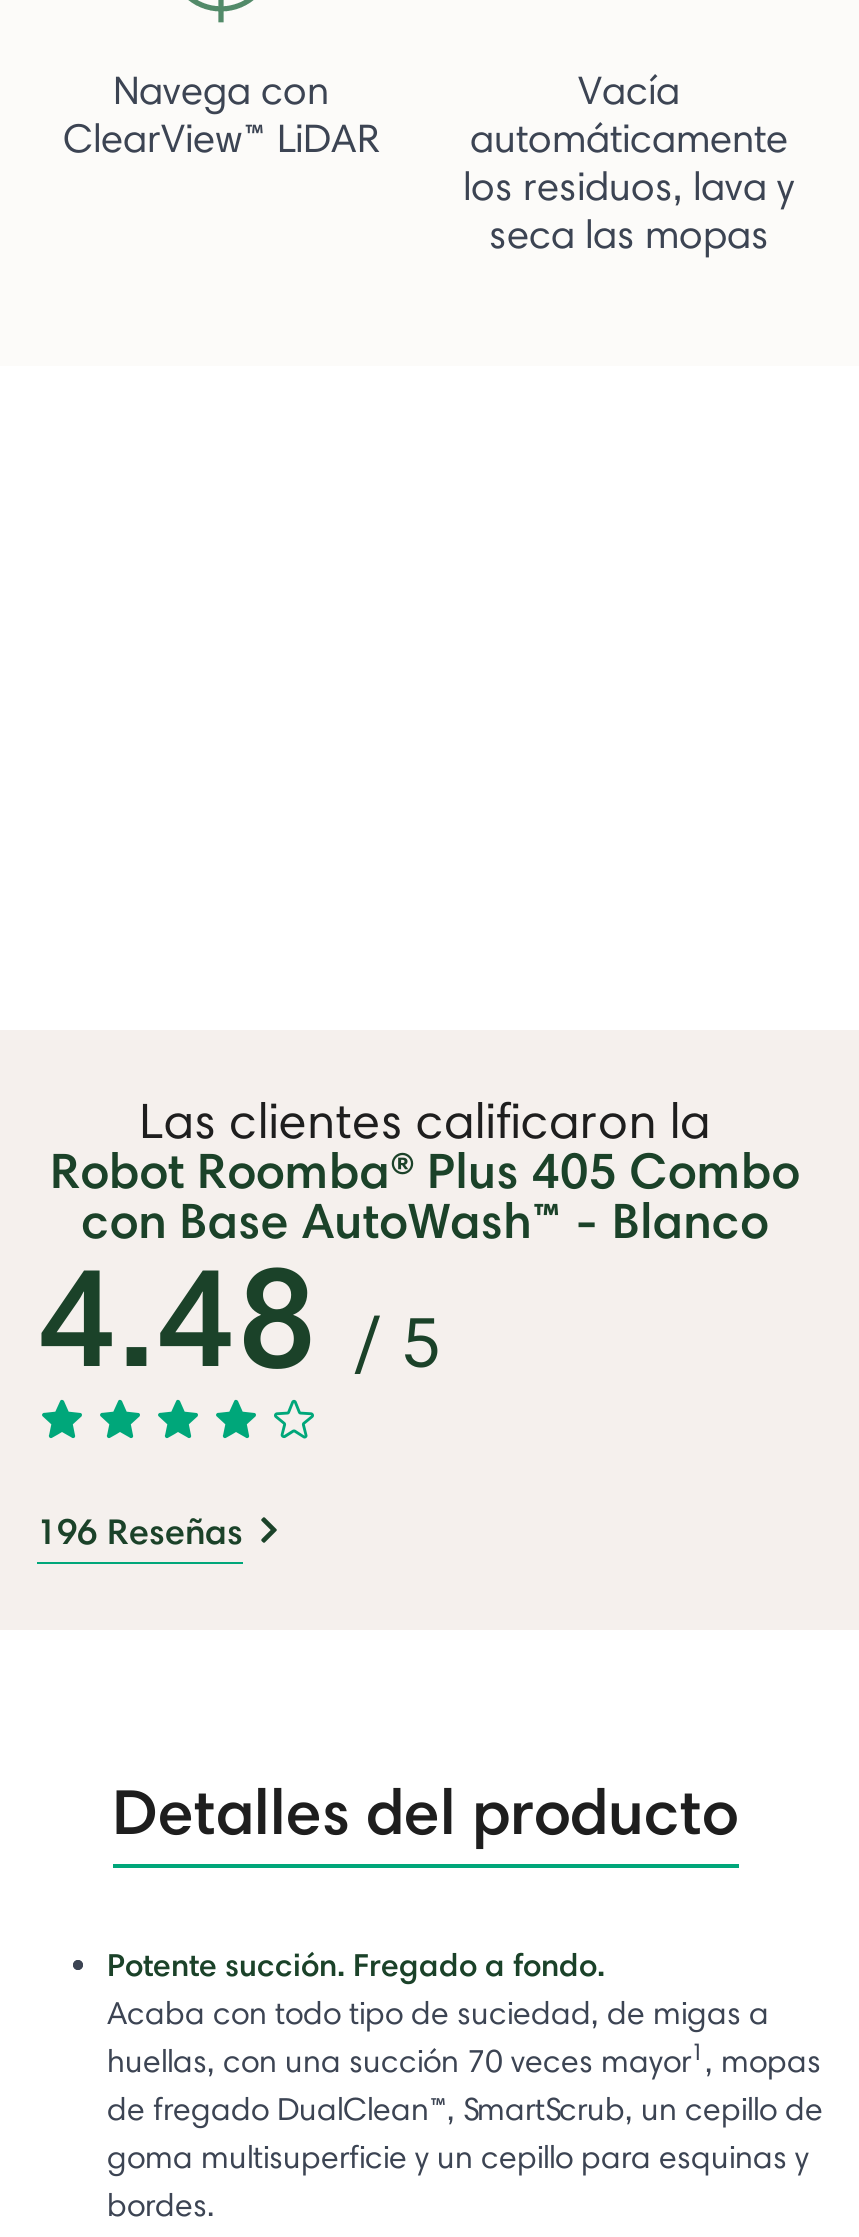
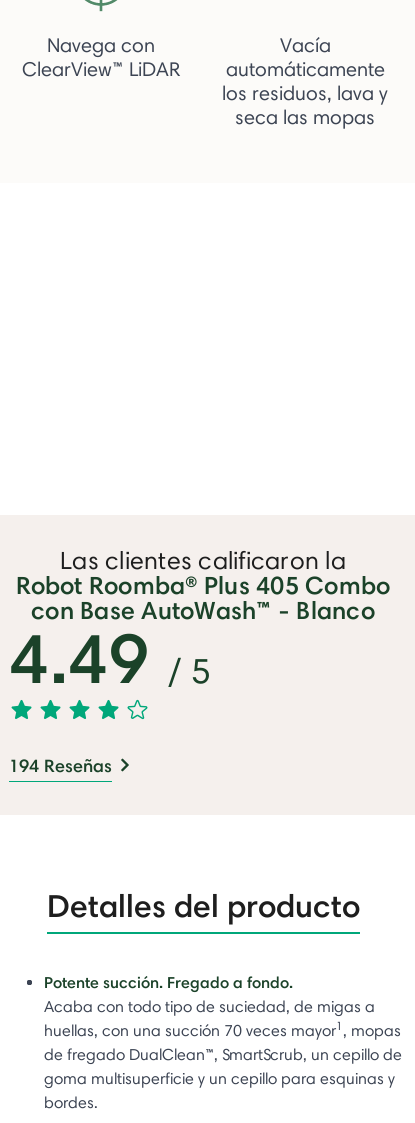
[37,1229,442,1401] 4.48/ 5 -> [9,615,212,701] 4.49/ 5
[37,1507,243,1553] 196 Reseñas -> [9,754,112,777] 194 Reseñas

